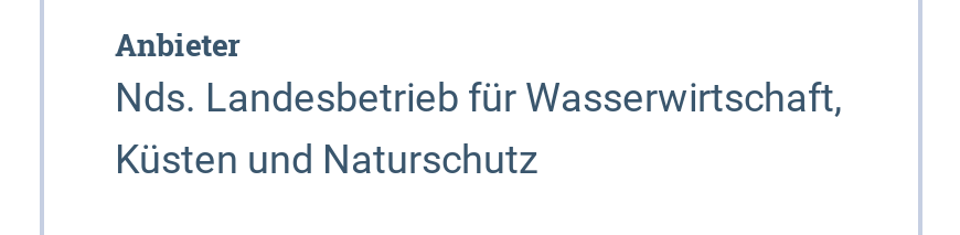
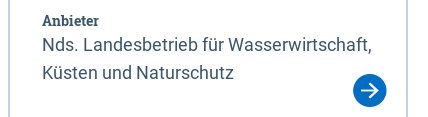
none -> [352,73,388,108] [image]

